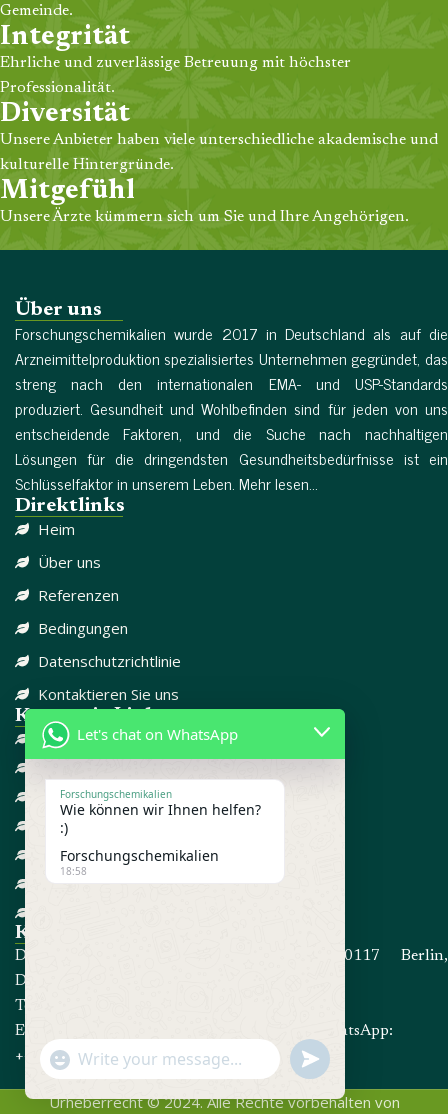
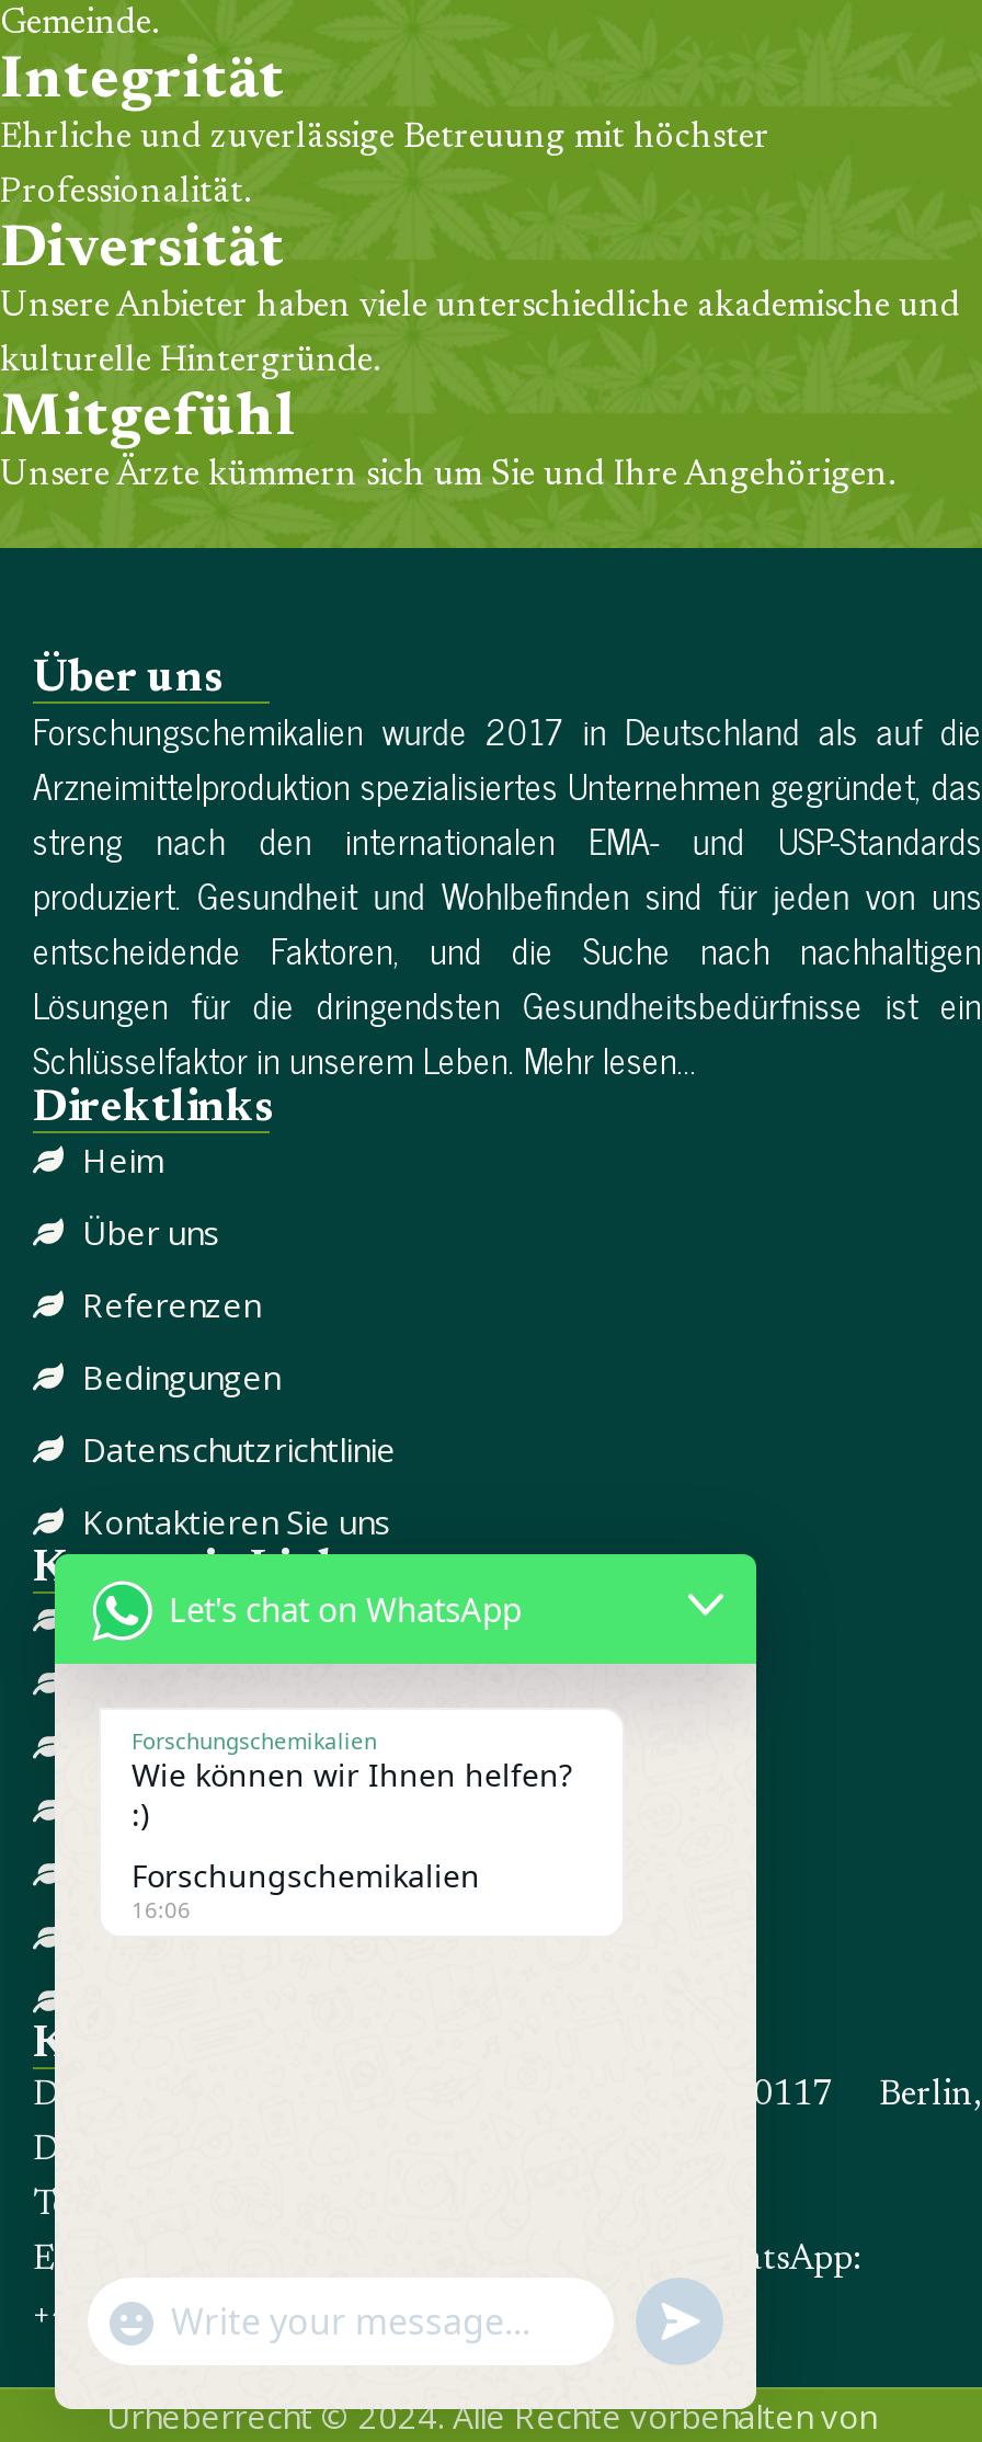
[60,864,87,878] 18:58 -> [132,1894,191,1925] 16:06

